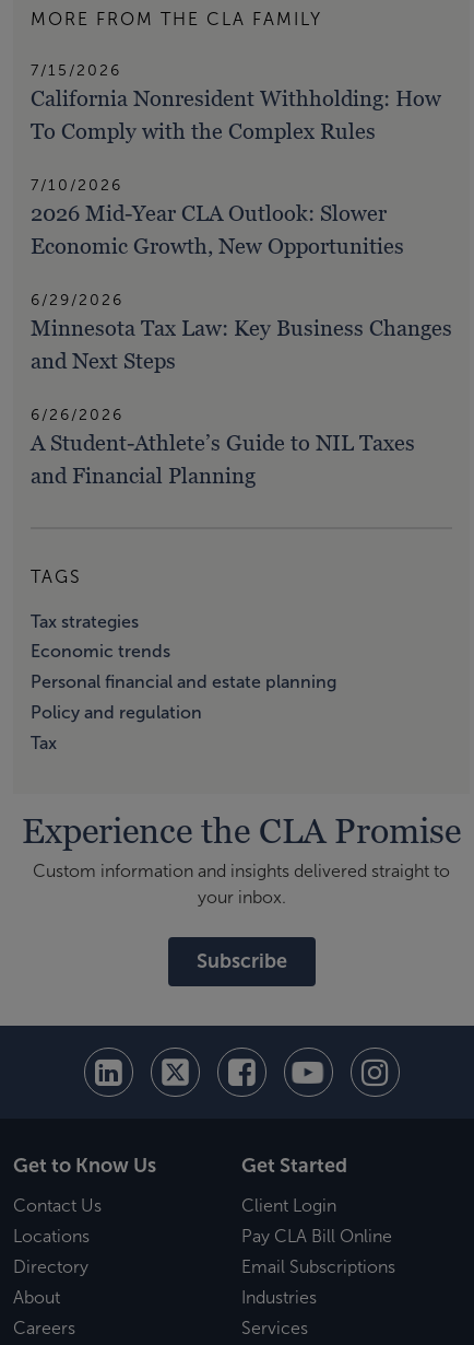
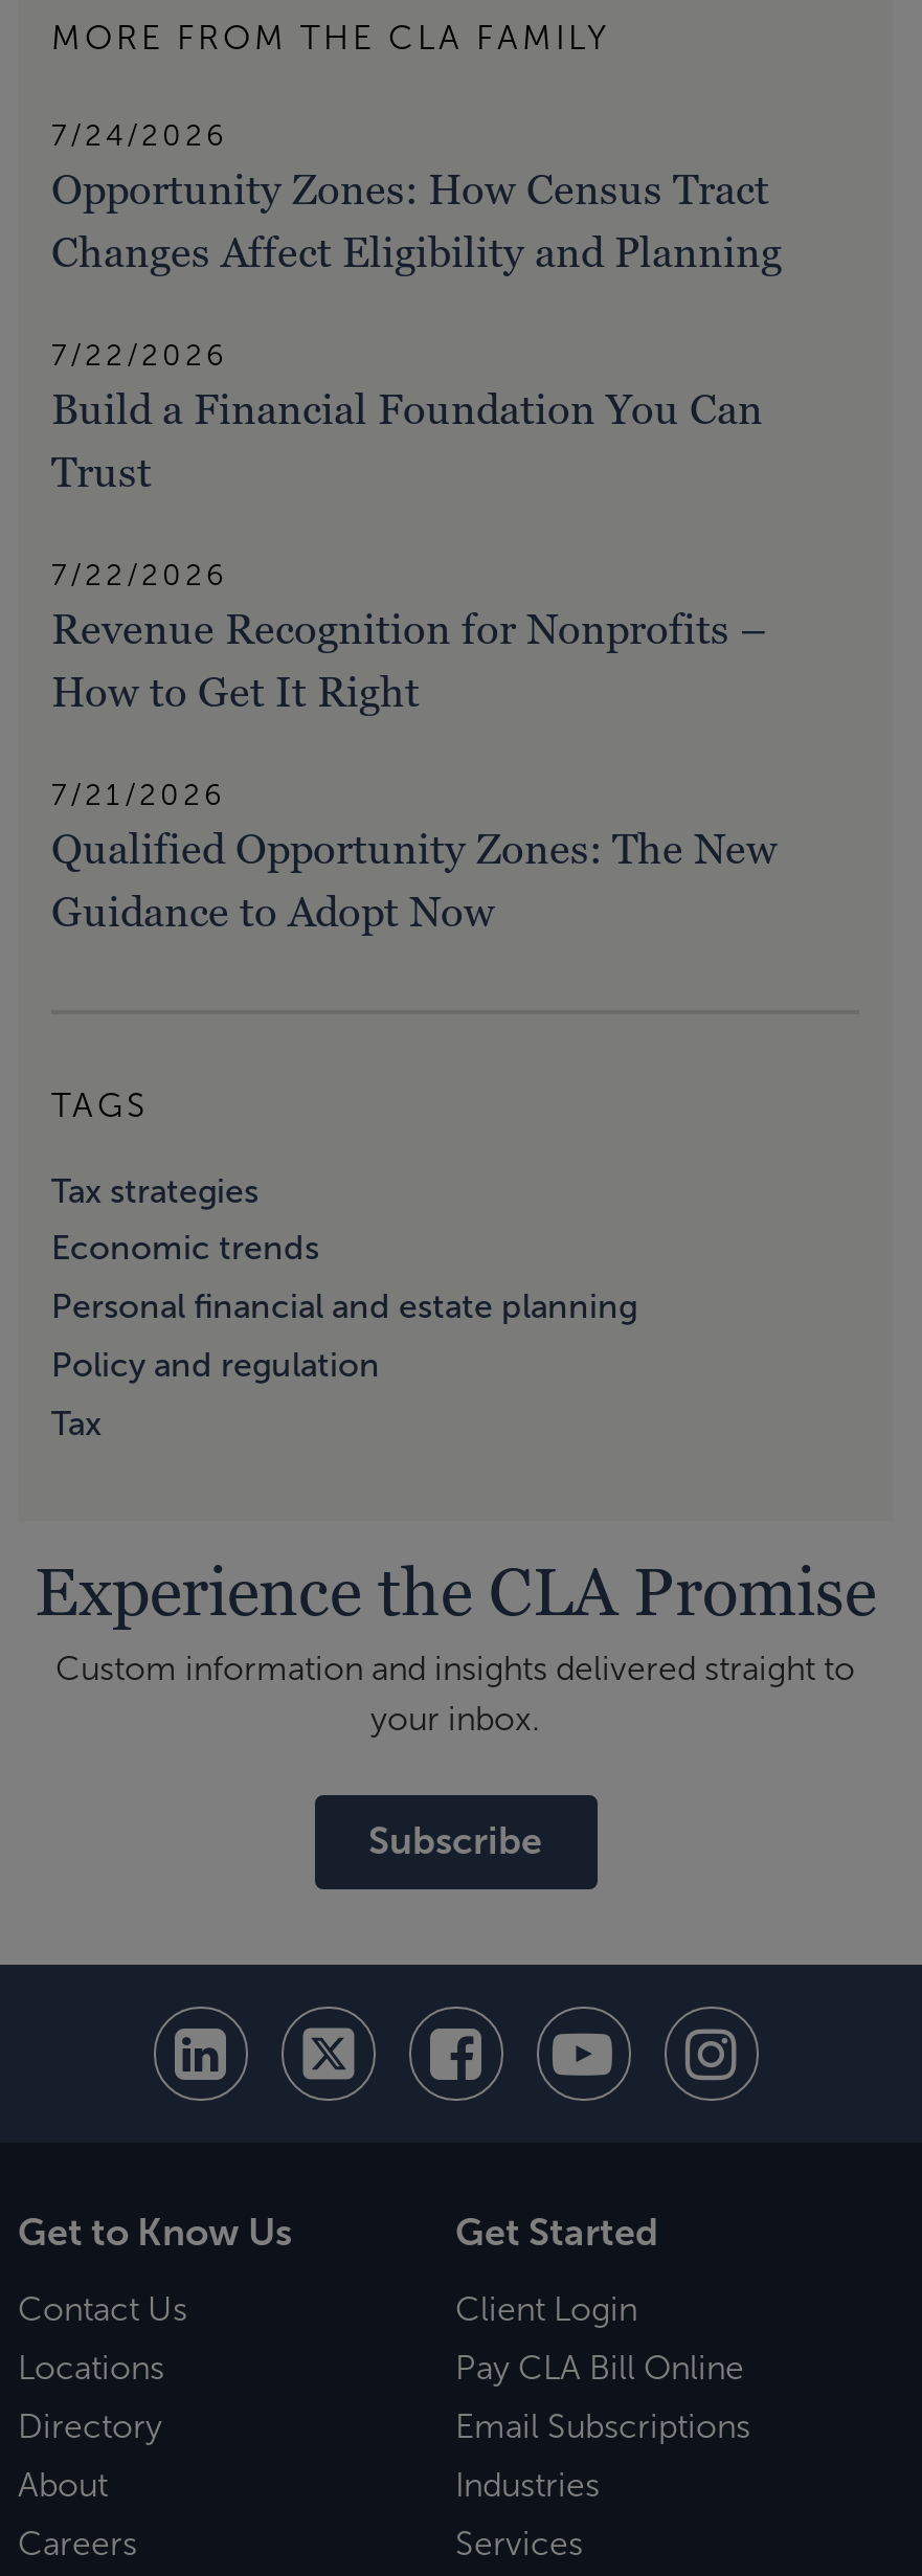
[31,62,441,144] 7/15/2026 | California Nonresident Withholding: How | To Comply with the Complex Rules -> [51,120,782,277] 7/24/2026 | Opportunity Zones: How Census Tract | Changes Affect Eligibility and Planning
[31,177,404,259] 7/10/2026 | 2026 Mid-Year CLA Outlook: Slower | Economic Growth, New Opportunities -> [51,339,763,496] 7/22/2026 | Build a Financial Foundation You Can | Trust
[31,292,452,374] 6/29/2026 | Minnesota Tax Law: Key Business Changes | and Next Steps -> [51,559,767,716] 7/22/2026 | Revenue Recognition for Nonprofits – | How to Get It Right
[31,406,415,488] 6/26/2026 | A Student-Athlete’s Guide to NIL Taxes | and Financial Planning -> [51,779,778,936] 7/21/2026 | Qualified Opportunity Zones: The New | Guidance to Adopt Now

